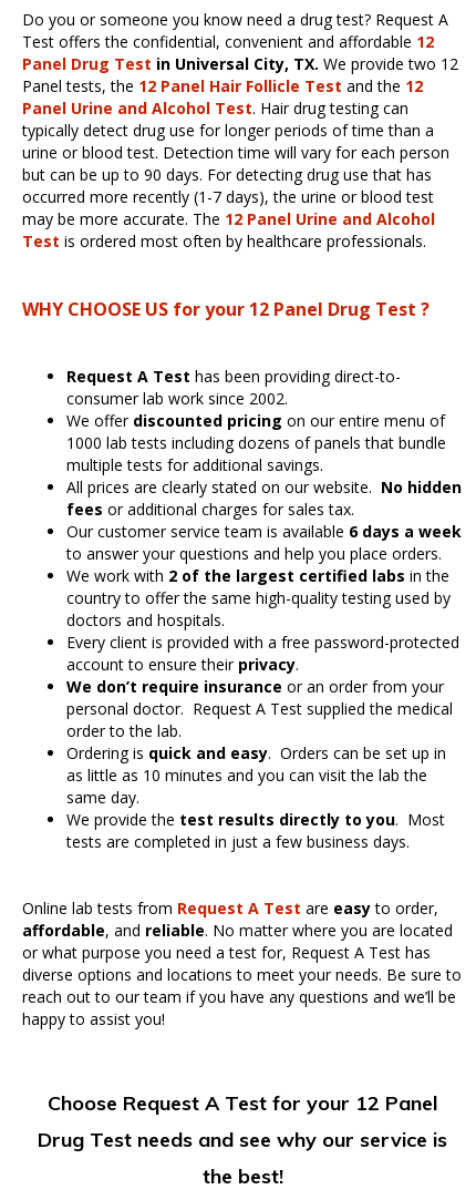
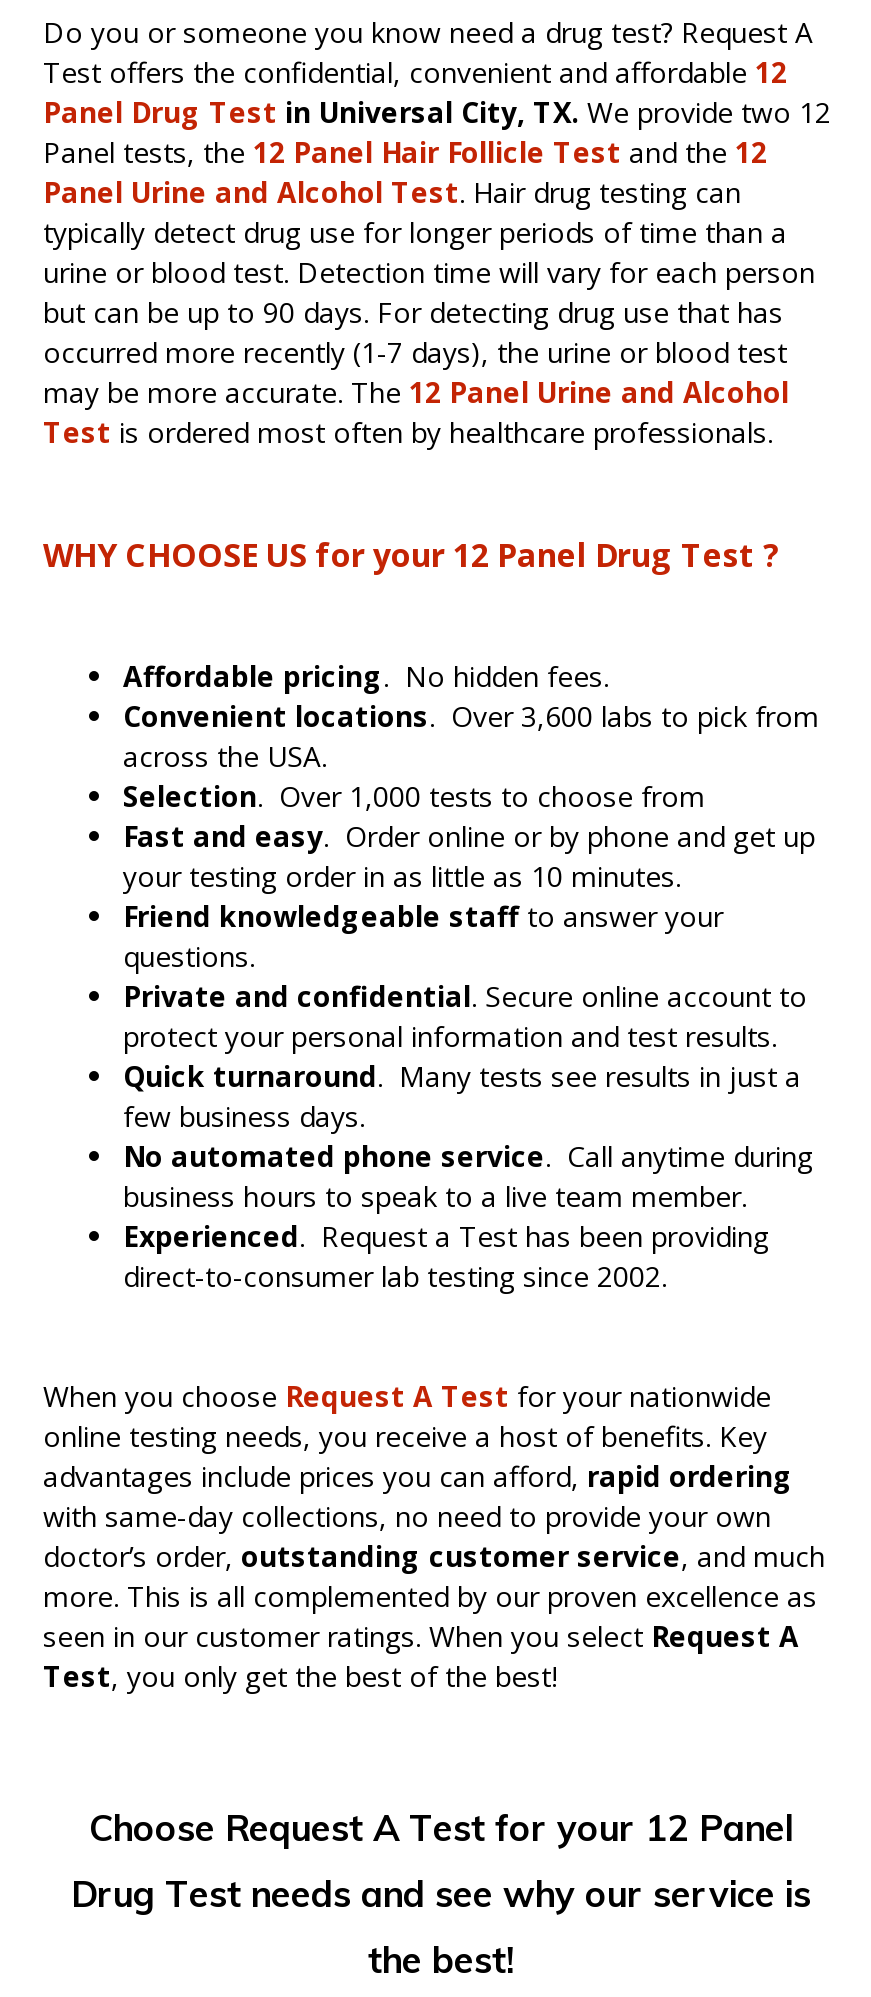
[66,366,462,852] Request A Test has been providing direct-to- | consumer lab work since 2002. | We offer discounted pricing on our entire menu of | 1000 lab tests including dozens of panels that bundle | multiple tests for additional savings. | All prices are clearly stated on our website. No hidden | fees or additional charges for sales tax. | Our customer service team is available 6 days a week | to answer your questions and help you place orders. | We work with 2 of the largest certified labs in the | country to offer the same high-quality testing used by | doctors and hospitals. | Every client is provided with a free password-protected | account to ensure their privacy. | We don’t require insurance or an order from your | personal doctor. Request A Test supplied the medical | order to the lab. | Ordering is quick and easy. Orders can be set up in | as little as 10 minutes and you can visit the lab the | same day. | We provide the test results directly to you. Most | tests are completed in just a few business days. -> [123,657,819,1295] Affordable pricing. No hidden fees. | Convenient locations. Over 3,600 labs to pick from | across the USA. | Selection. Over 1,000 tests to choose from | Fast and easy. Order online or by phone and get up | your testing order in as little as 10 minutes. | Friend knowledgeable staff to answer your | questions. | Private and confidential. Secure online account to | protect your personal information and test results. | Quick turnaround. Many tests see results in just a | few business days. | No automated phone service. Call anytime during | business hours to speak to a live team member. | Experienced. Request a Test has been providing | direct-to-consumer lab testing since 2002.
[22,898,462,1029] Online lab tests from Request A Test are easy to order, | affordable, and reliable. No matter where you are located | or what purpose you need a test for, Request A Test has | diverse options and locations to meet your needs. Be sure to | reach out to our team if you have any questions and we’ll be | happy to assist you! -> [43,1377,825,1695] When you choose Request A Test for your nationwide | online testing needs, you receive a host of benefits. Key | advantages include prices you can afford, rapid ordering | with same-day collections, no need to provide your own | doctor’s order, outstanding customer service, and much | more. This is all complemented by our proven excellence as | seen in our customer ratings. When you select Request A | Test, you only get the best of the best!

